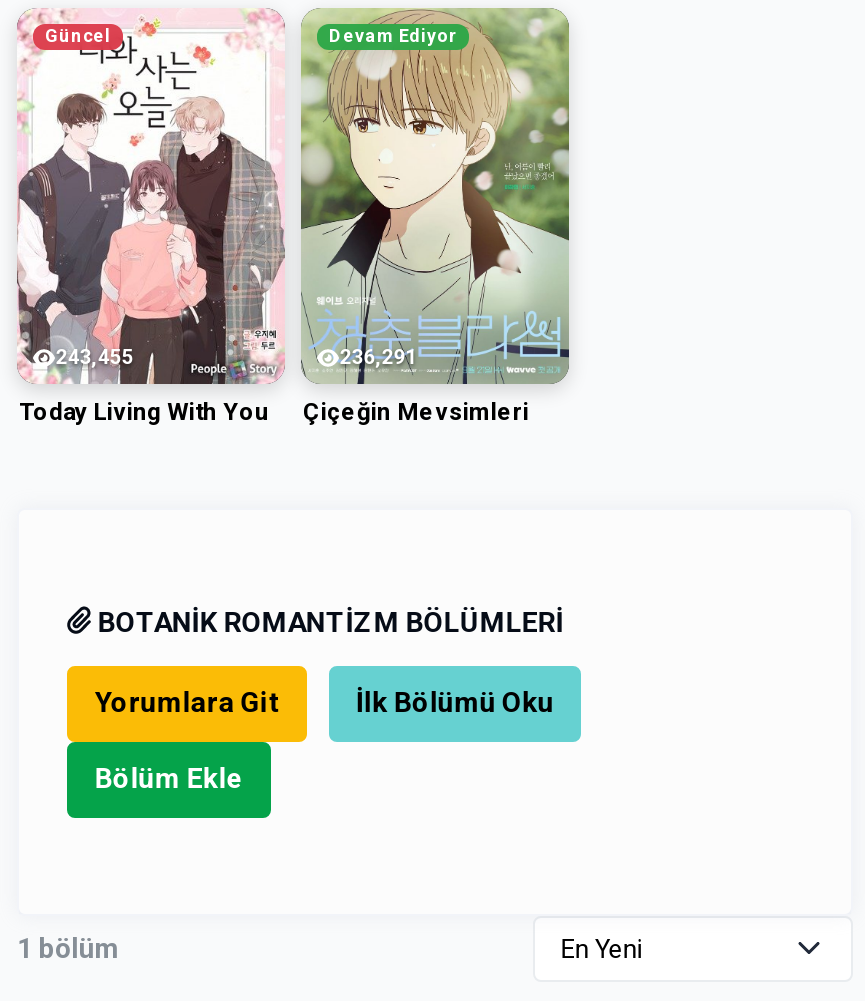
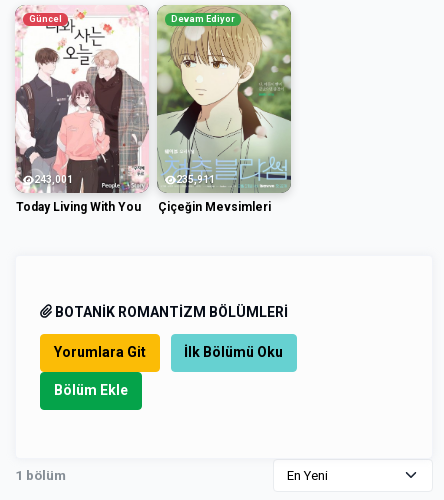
[55,345,133,367] 243,455 -> [34,174,73,185] 243,001
[339,345,417,367] 236,291 -> [176,174,215,185] 235,911

